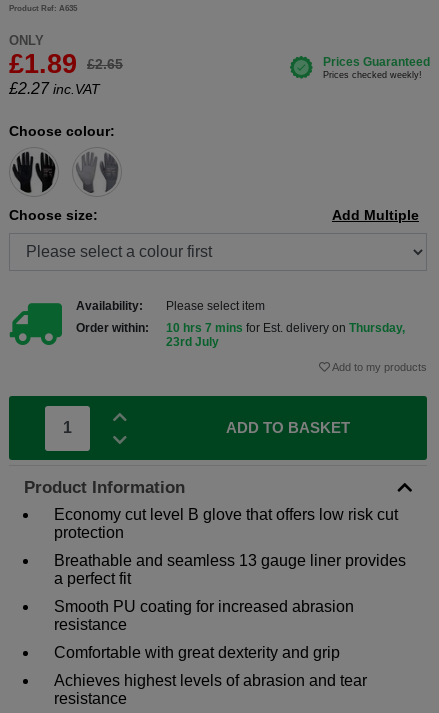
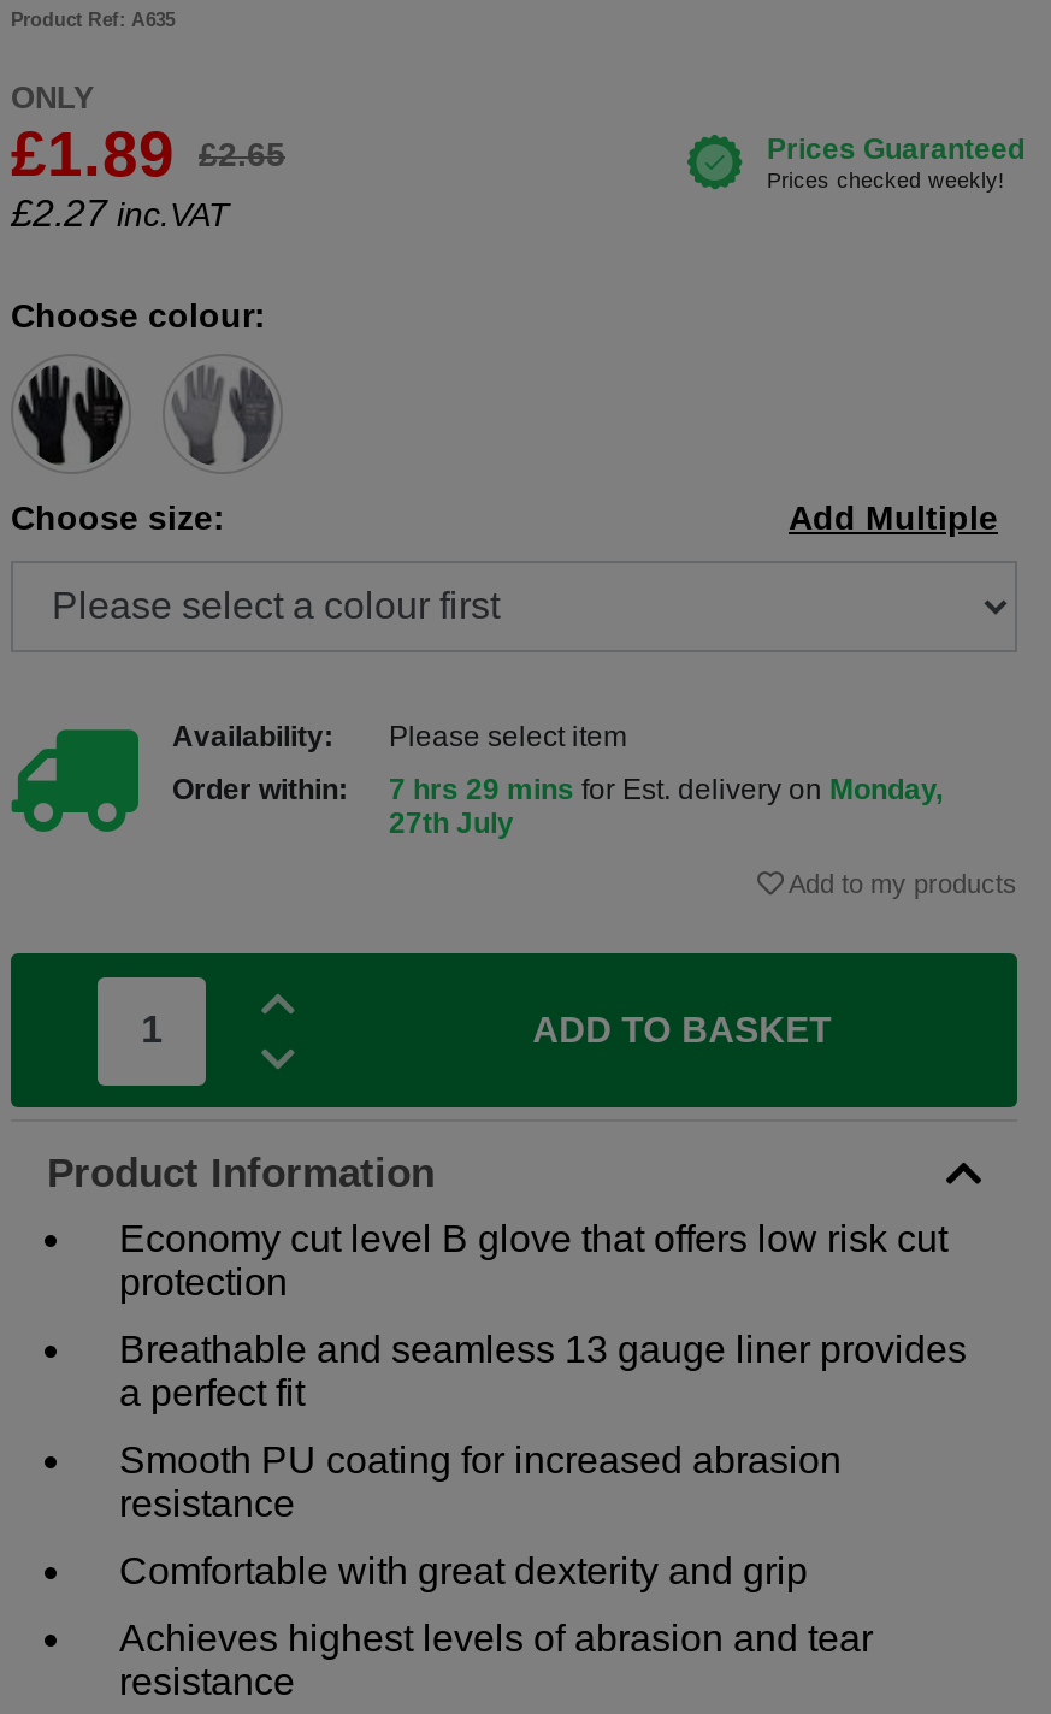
[166,321,405,335] 10 hrs 7 mins for Est. delivery on Thursday, -> [389,774,943,807] 7 hrs 29 mins for Est. delivery on Monday,
[166,335,219,349] 23rd July -> [389,807,514,841] 27th July

